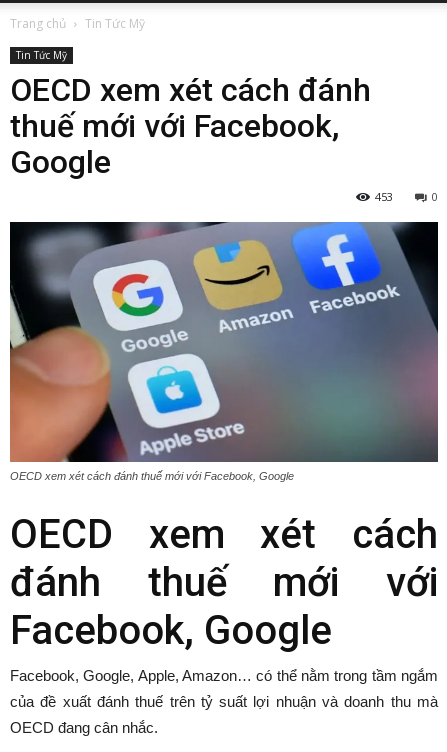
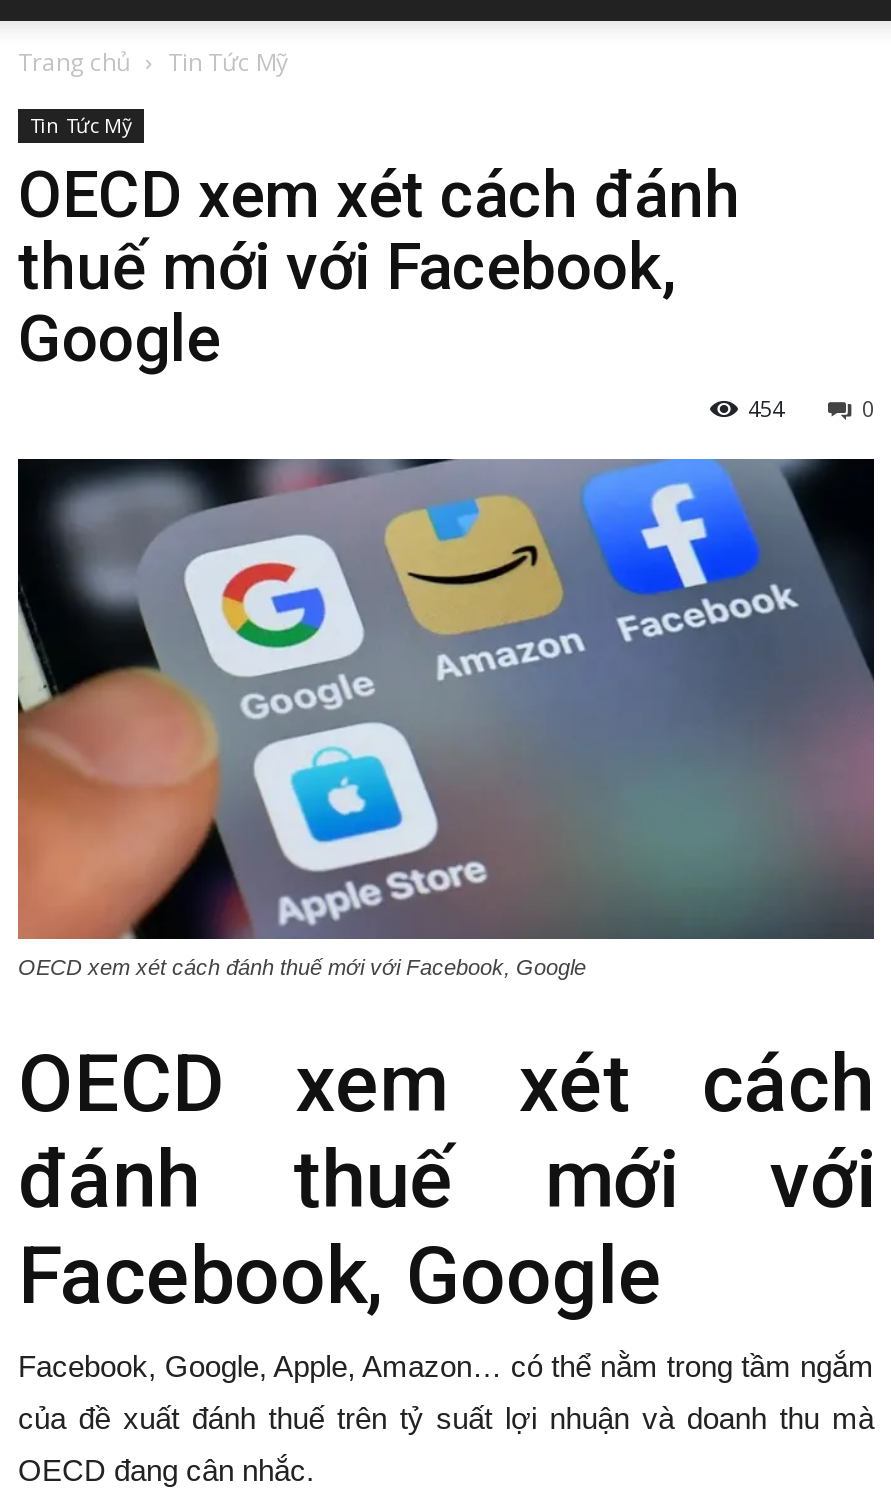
[375,189,393,204] 453 -> [748,393,784,423] 454

